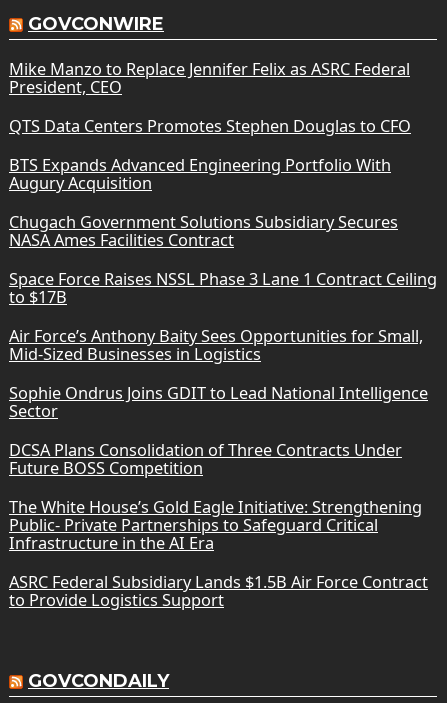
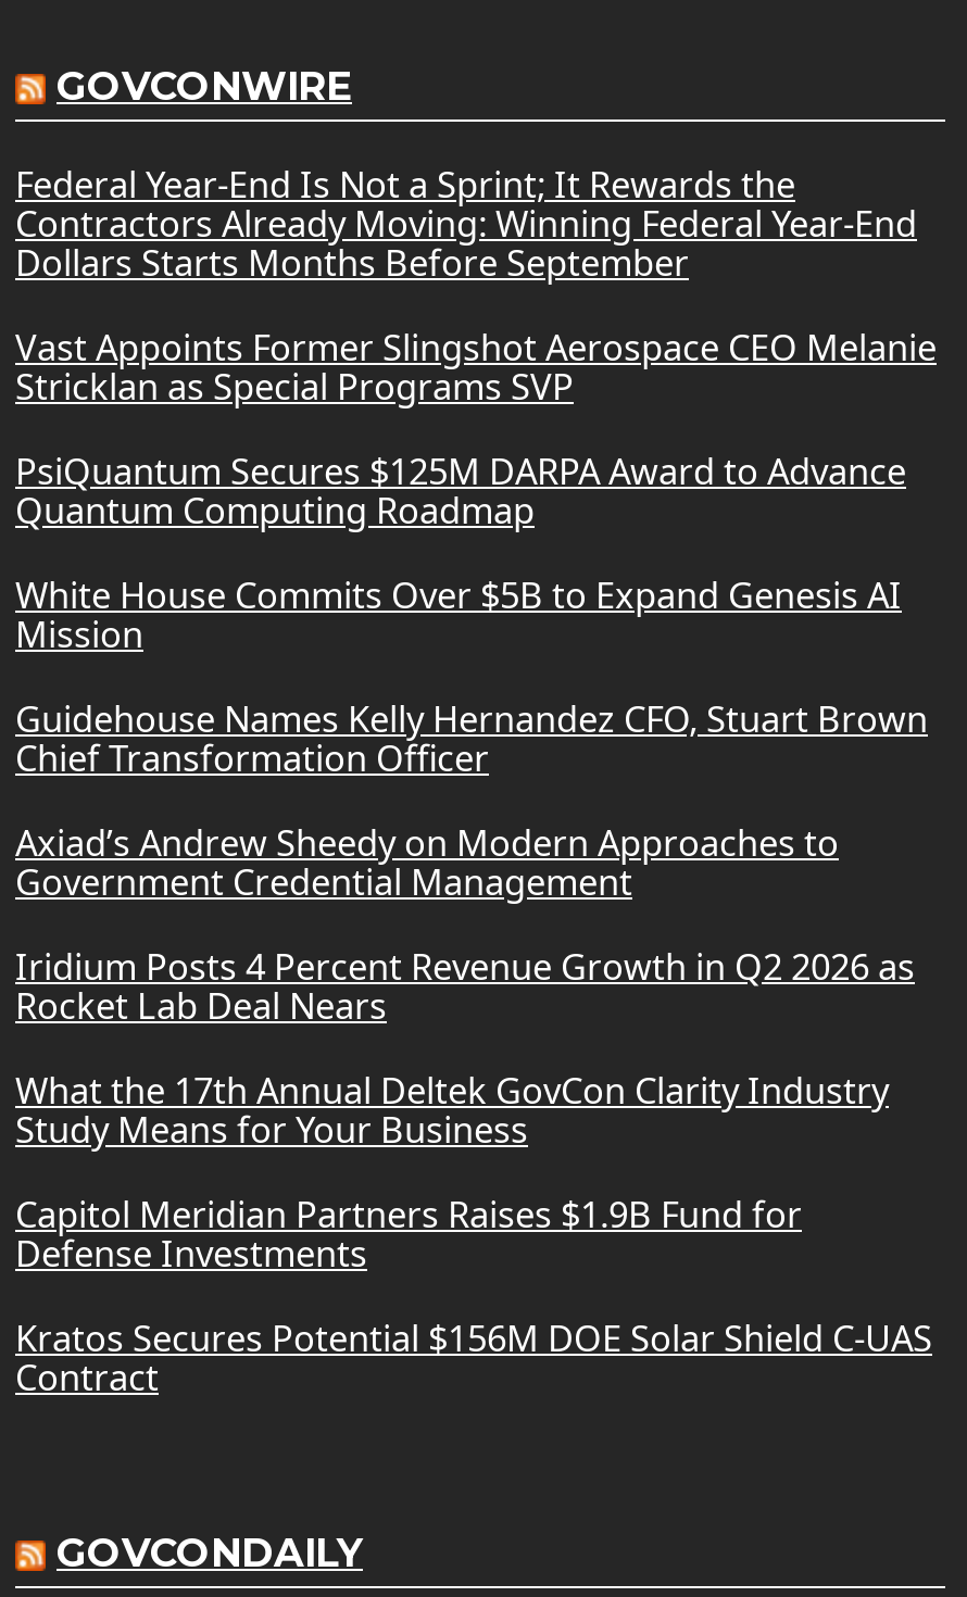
[9,58,410,98] Mike Manzo to Replace Jennifer Felix as ASRC Federal | President, CEO -> [15,160,917,286] Federal Year-End Is Not a Sprint; It Rewards the | Contractors Already Moving: Winning Federal Year-End | Dollars Starts Months Before September
[9,115,411,137] QTS Data Centers Promotes Stephen Douglas to CFO -> [15,323,937,410] Vast Appoints Former Slingshot Aerospace CEO Melanie | Stricklan as Special Programs SVP
[9,154,391,194] BTS Expands Advanced Engineering Portfolio With | Augury Acquisition -> [15,447,906,534] PsiQuantum Secures $125M DARPA Award to Advance | Quantum Computing Roadmap
[9,211,398,251] Chugach Government Solutions Subsidiary Secures | NASA Ames Facilities Contract -> [15,571,902,658] White House Commits Over $5B to Expand Genesis AI | Mission
[9,268,437,308] Space Force Raises NSSL Phase 3 Lane 1 Contract Ceiling | to $17B -> [15,695,928,782] Guidehouse Names Kelly Hernandez CFO, Stuart Brown | Chief Transformation Officer
[9,325,423,365] Air Force’s Anthony Baity Sees Opportunities for Small, | Mid-Sized Businesses in Logistics -> [15,818,839,905] Axiad’s Andrew Sheedy on Modern Approaches to | Government Credential Management
[9,382,428,422] Sophie Ondrus Joins GDIT to Lead National Intelligence | Sector -> [15,942,915,1029] Iridium Posts 4 Percent Revenue Growth in Q2 2026 as | Rocket Lab Deal Nears
[9,439,402,479] DCSA Plans Consolidation of Three Contracts Under | Future BOSS Competition -> [15,1066,889,1153] What the 17th Annual Deltek GovCon Clarity Industry | Study Means for Your Business
[9,496,422,554] The White House’s Gold Eagle Initiative: Strengthening | Public- Private Partnerships to Safeguard Critical | Infrastructure in the AI Era -> [15,1190,802,1277] Capitol Meridian Partners Raises $1.9B Fund for | Defense Investments
[9,571,428,611] ASRC Federal Subsidiary Lands $1.5B Air Force Contract | to Provide Logistics Support -> [15,1314,932,1401] Kratos Secures Potential $156M DOE Solar Shield C-UAS | Contract

